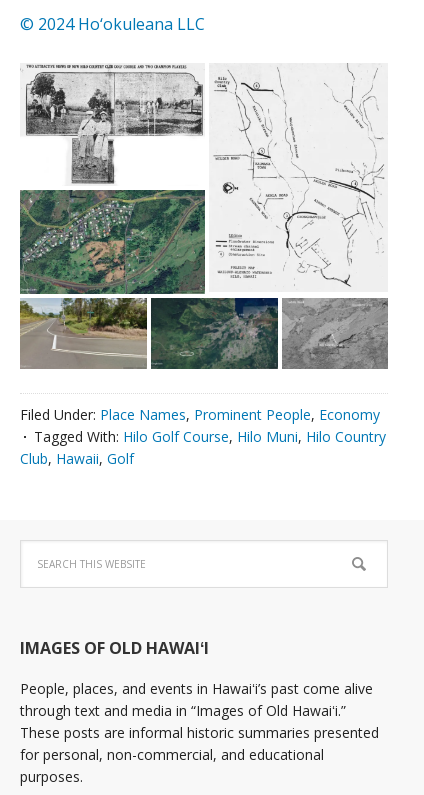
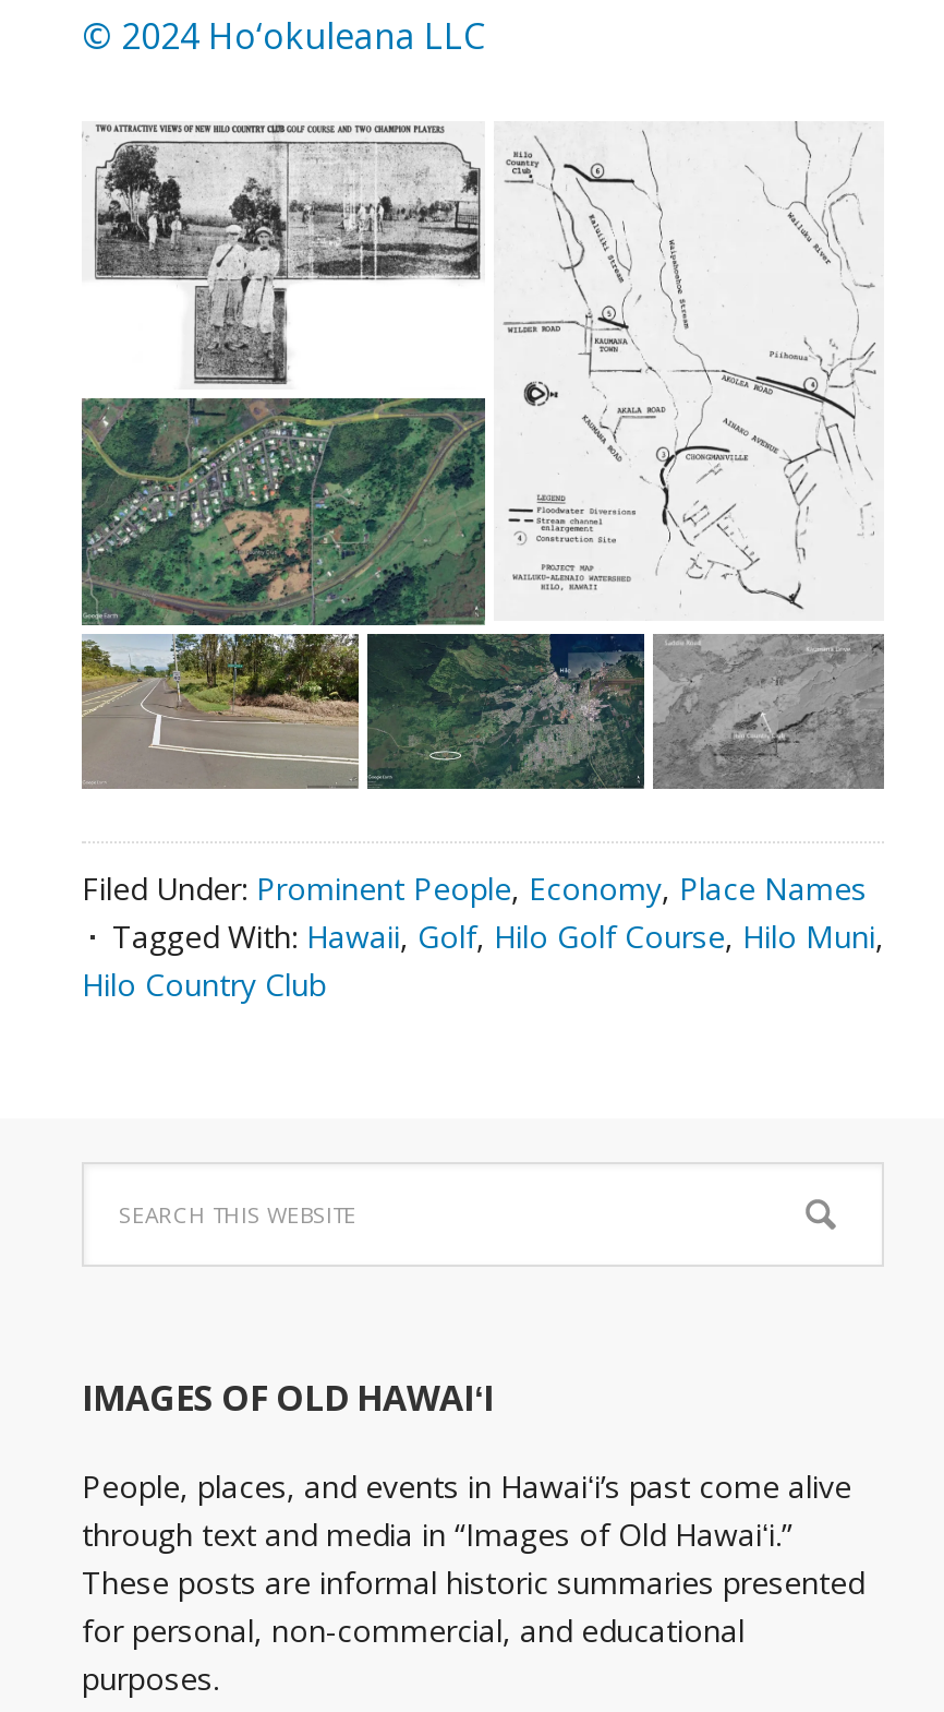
[20,405,386,468] Filed Under: Place Names, Prominent People, Economy | Tagged With: Hilo Golf Course, Hilo Muni, Hilo Country | Club, Hawaii, Golf -> [82,868,884,1006] Filed Under: Prominent People, Economy, Place Names | Tagged With: Hawaii, Golf, Hilo Golf Course, Hilo Muni, | Hilo Country Club

